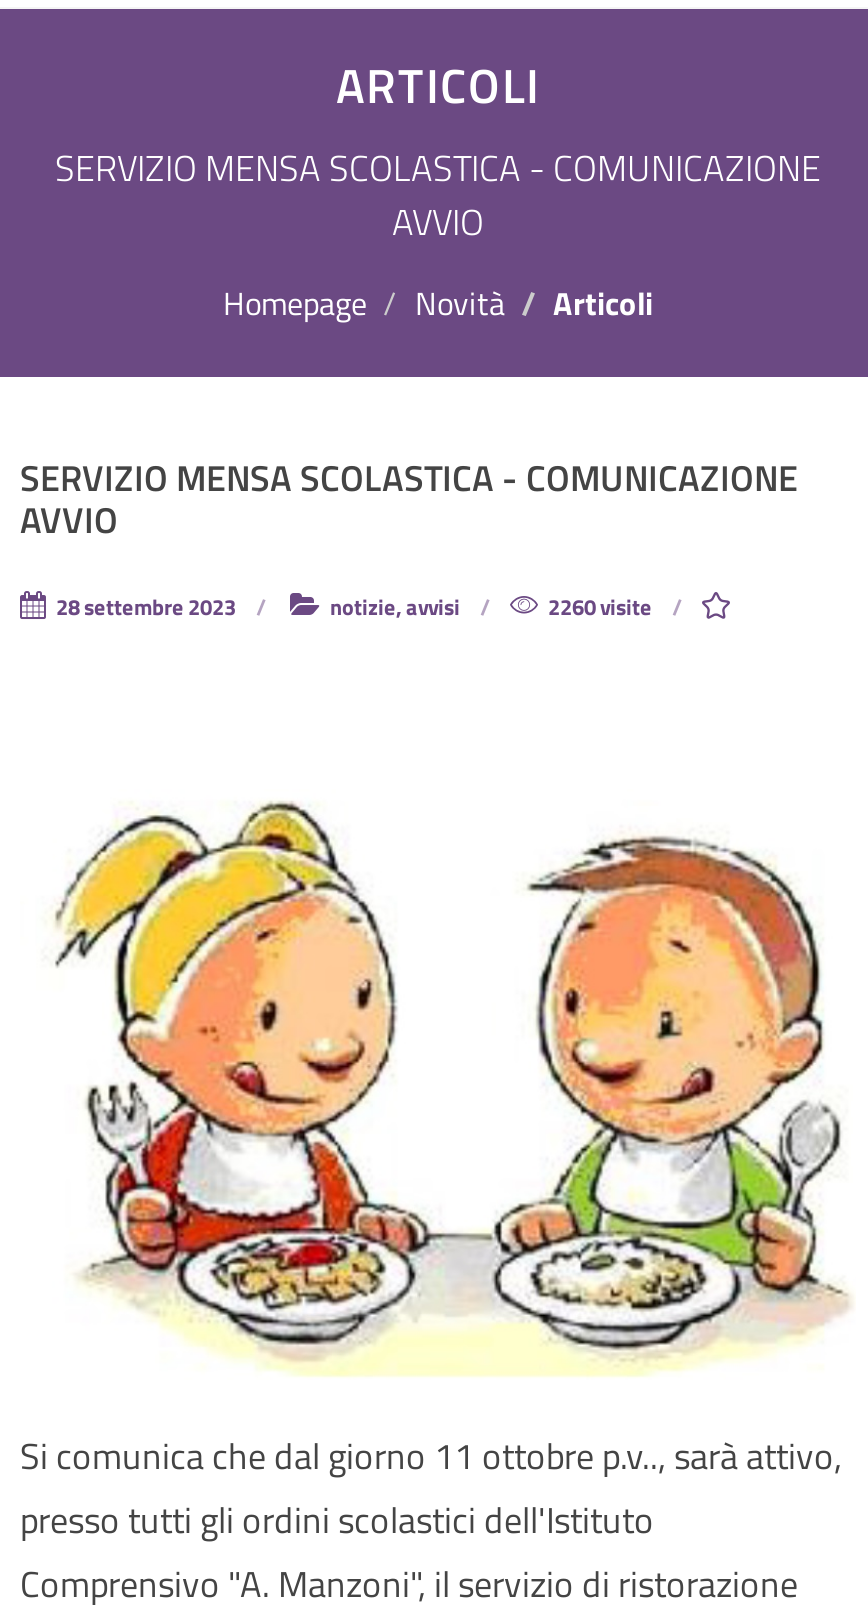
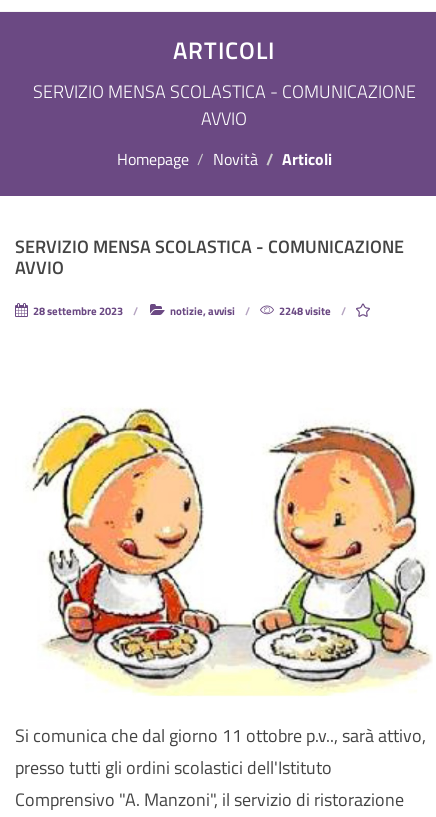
[544,591,652,623] 2260 visite -> [277,303,331,319] 2248 visite

